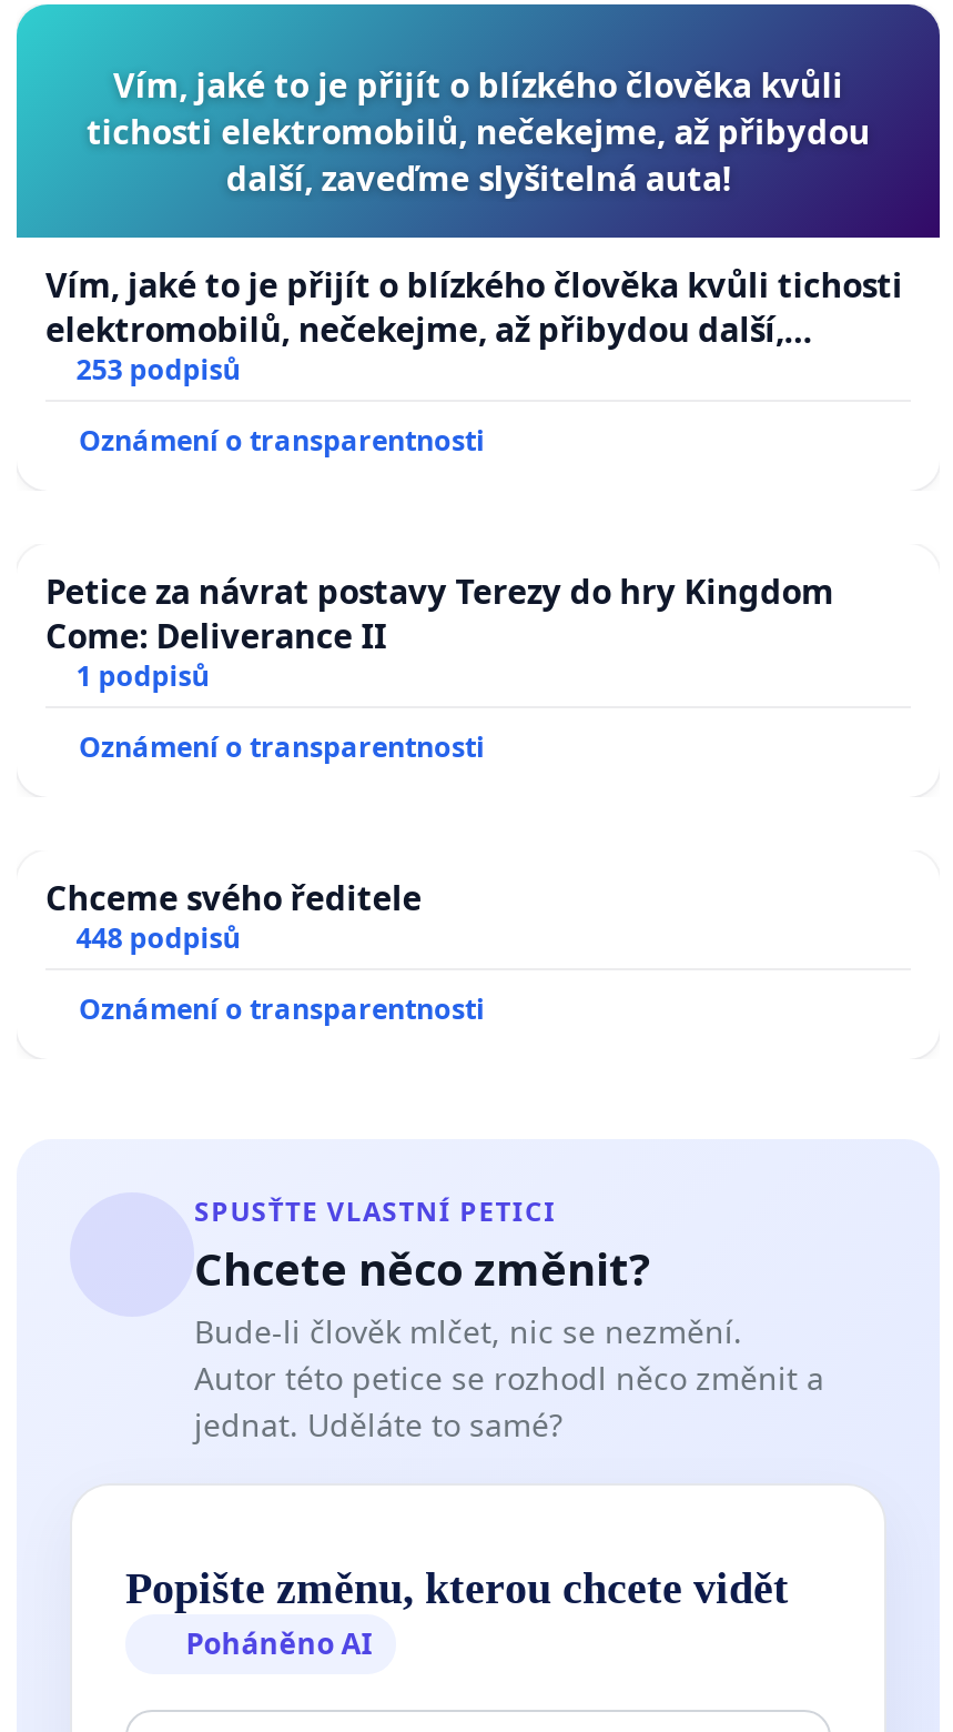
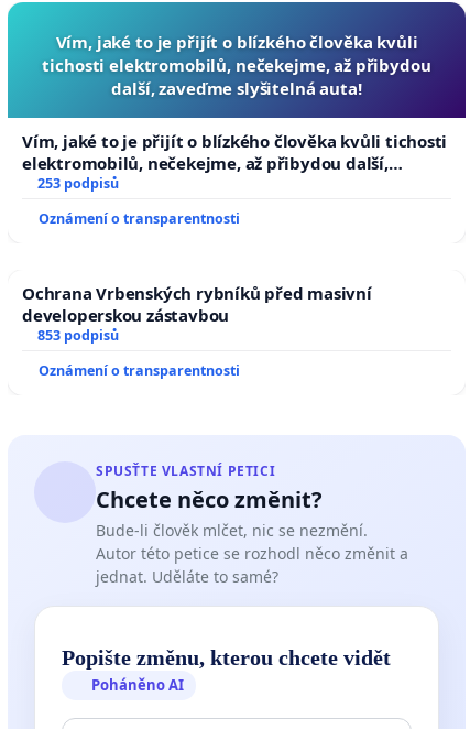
[45,569,834,958] Petice za návrat postavy Terezy do hry Kingdom | Come: Deliverance II | 1 podpisů | Oznámení o transparentnosti | Chceme svého ředitele | 448 podpisů -> [22,282,372,345] Ochrana Vrbenských rybníků před masivní | developerskou zástavbou | 853 podpisů

